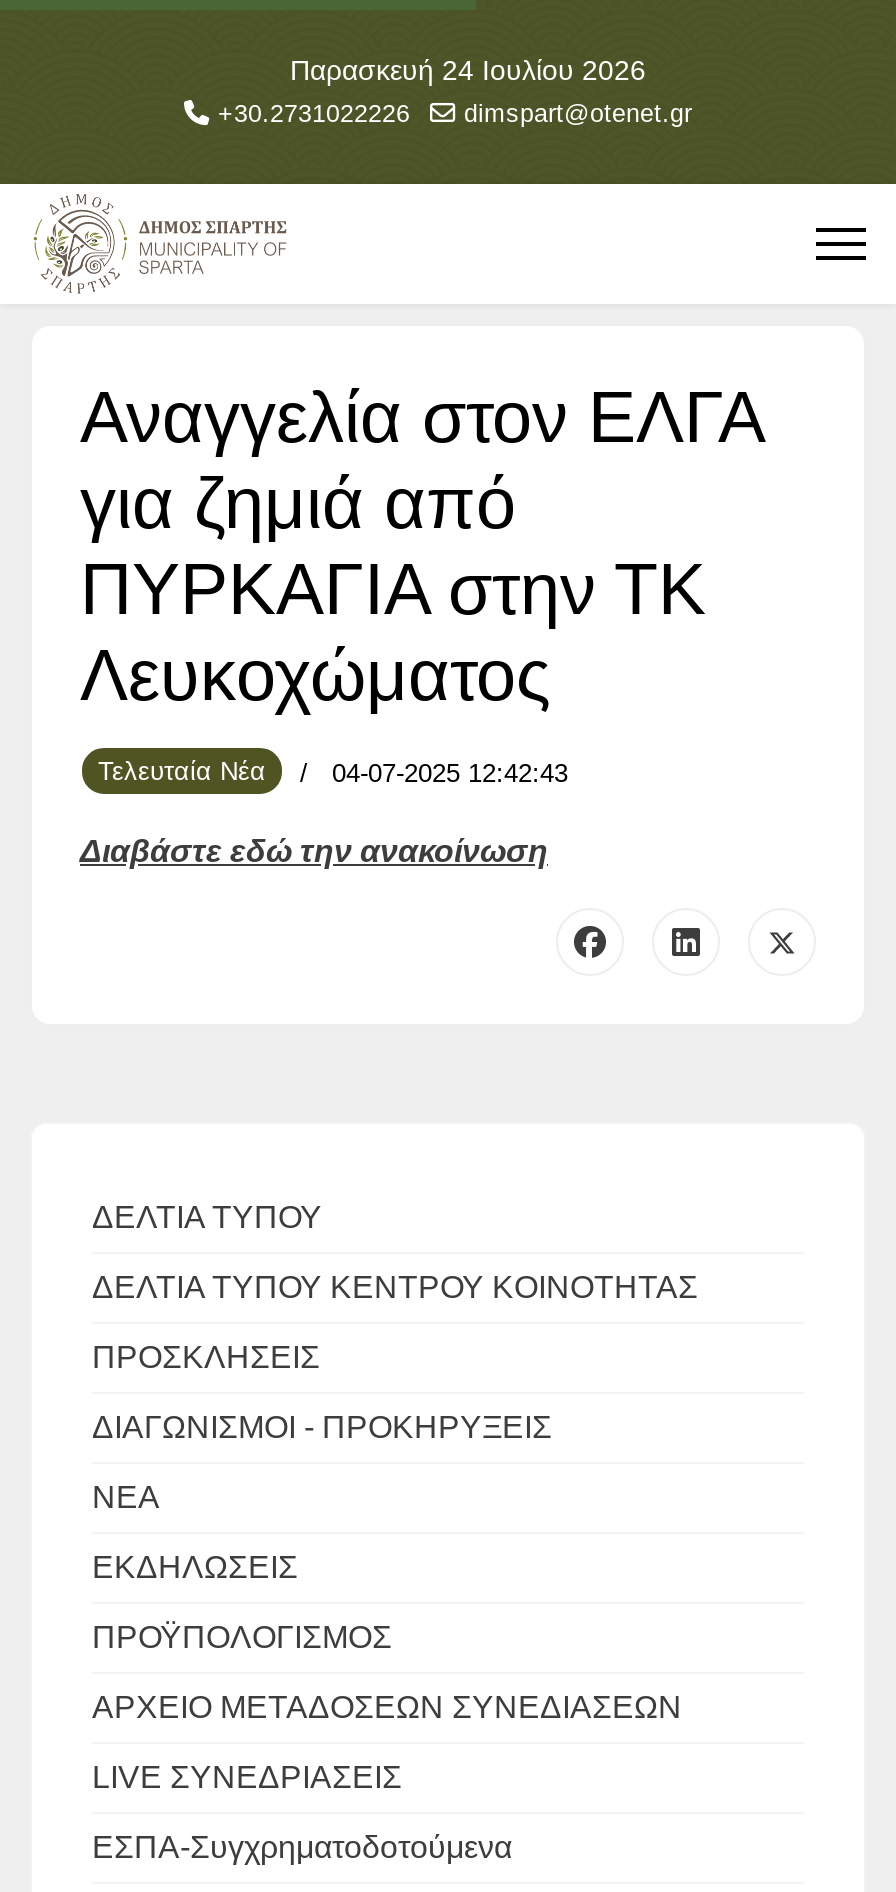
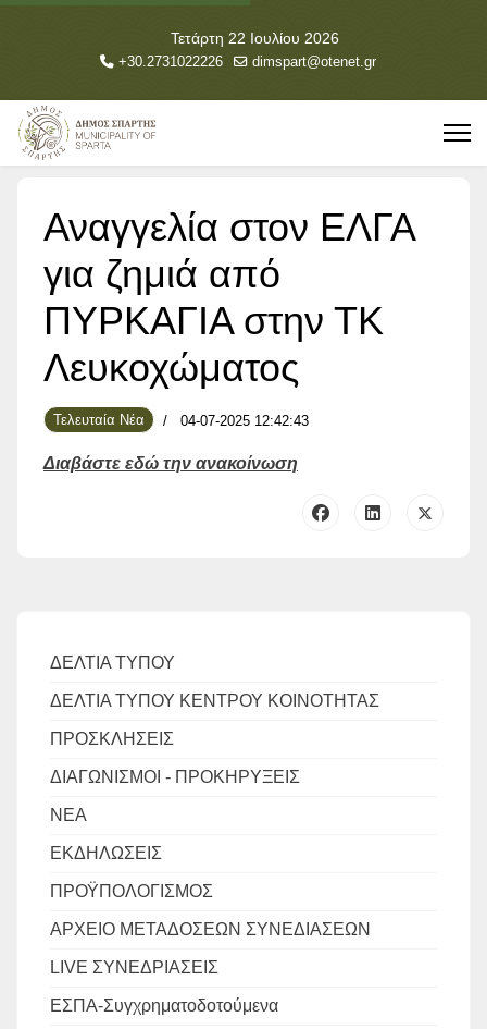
[290,54,646,86] Παρασκευή 24 Ιουλίου 2026 -> [170,29,339,47] Τετάρτη 22 Ιουλίου 2026

